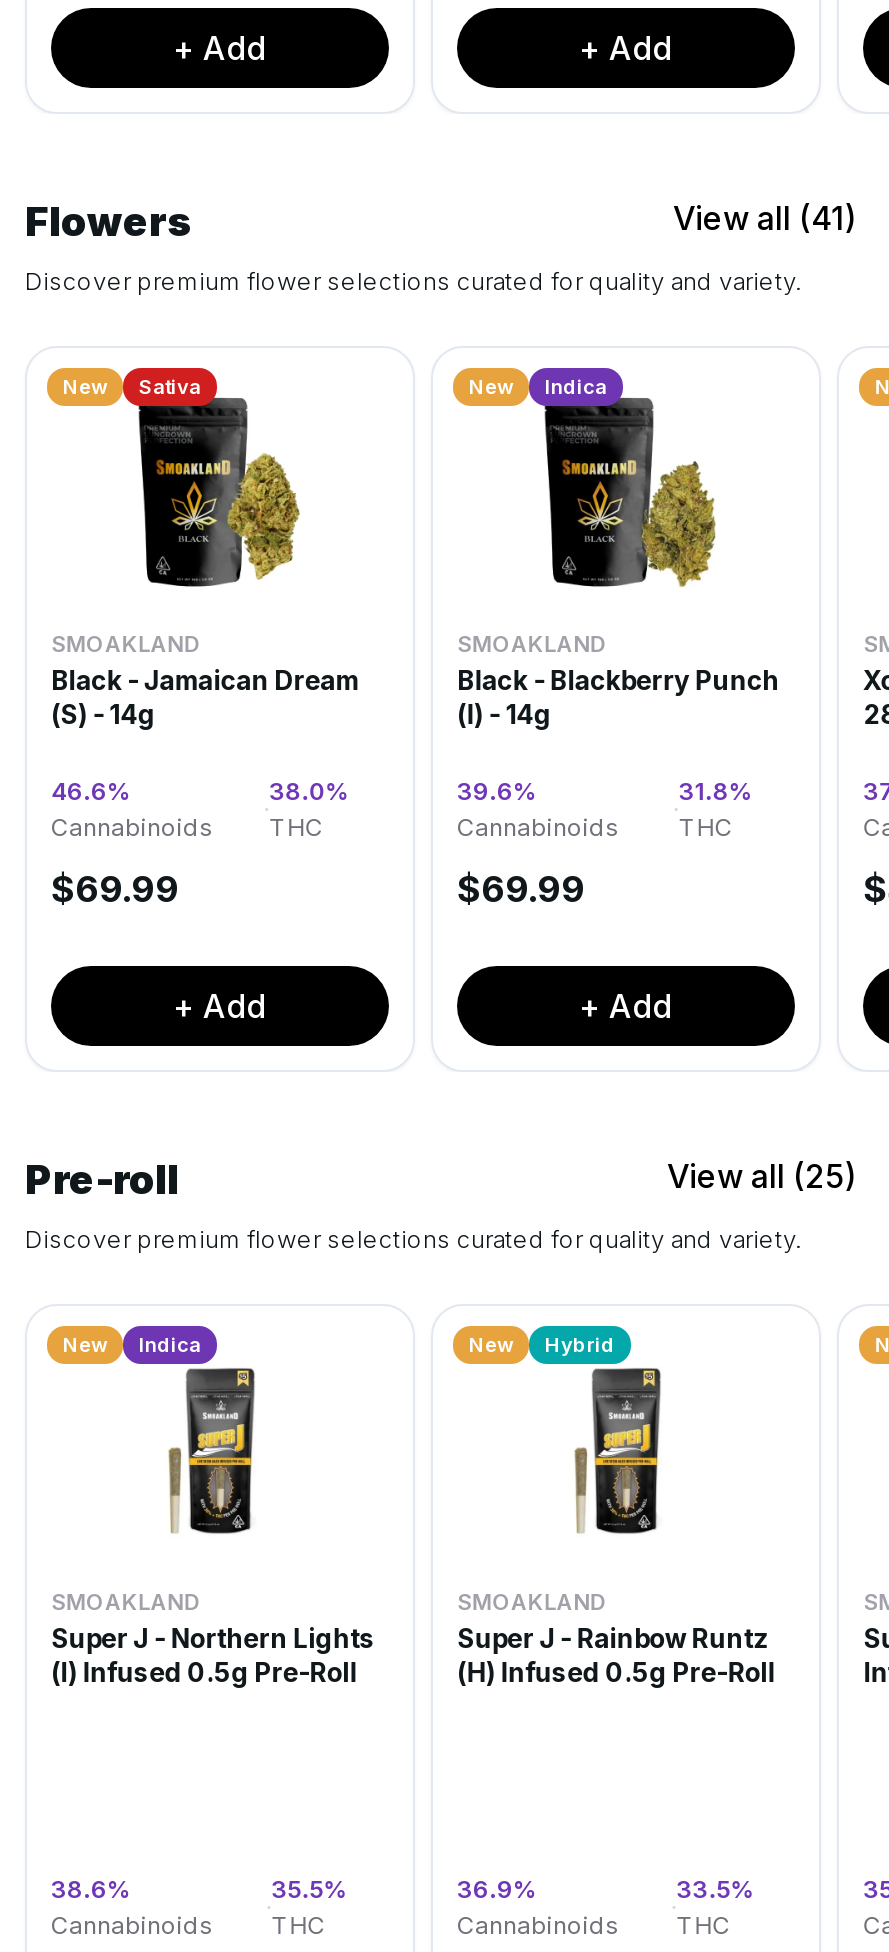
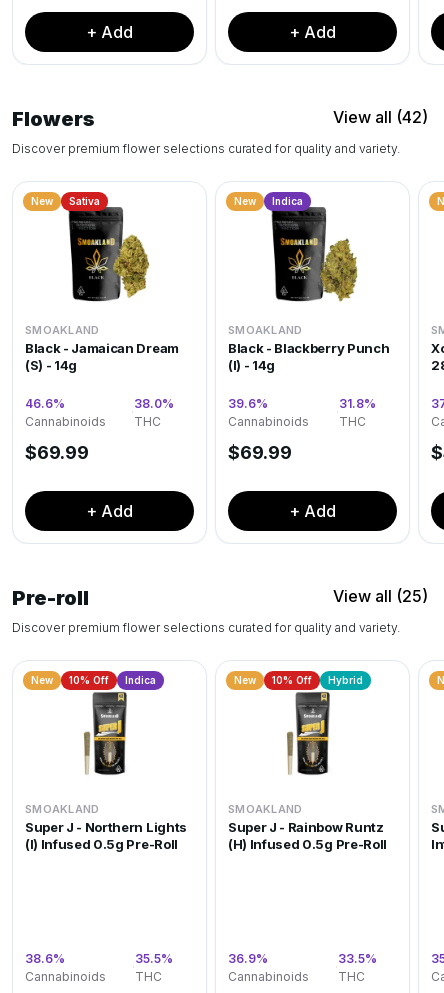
[673,198,857,238] View all (41) -> [333,107,428,127] View all (42)
none -> [69,674,109,686] 10% Off
none -> [272,674,312,686] 10% Off

